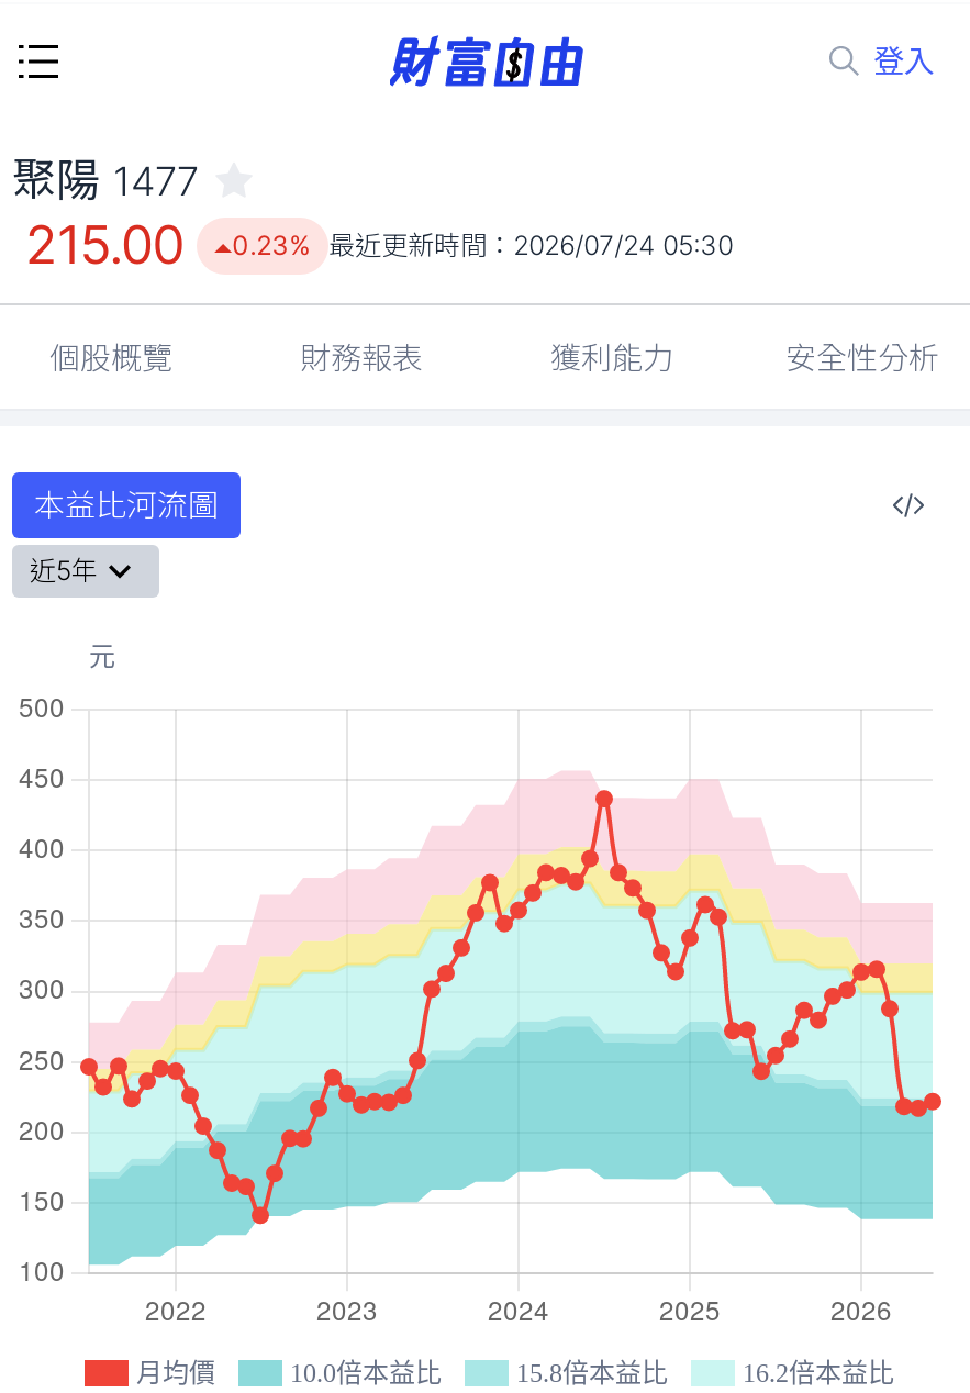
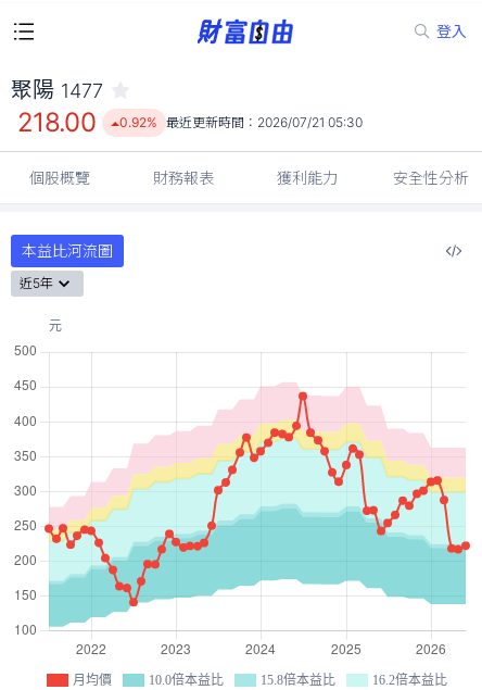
[25,213,184,277] 215.00 -> [17,106,96,138] 218.00
[232,229,733,261] 0.23% 最近更新時間：2026/07/24 05:30 -> [120,114,363,130] 0.92% 最近更新時間：2026/07/21 05:30

